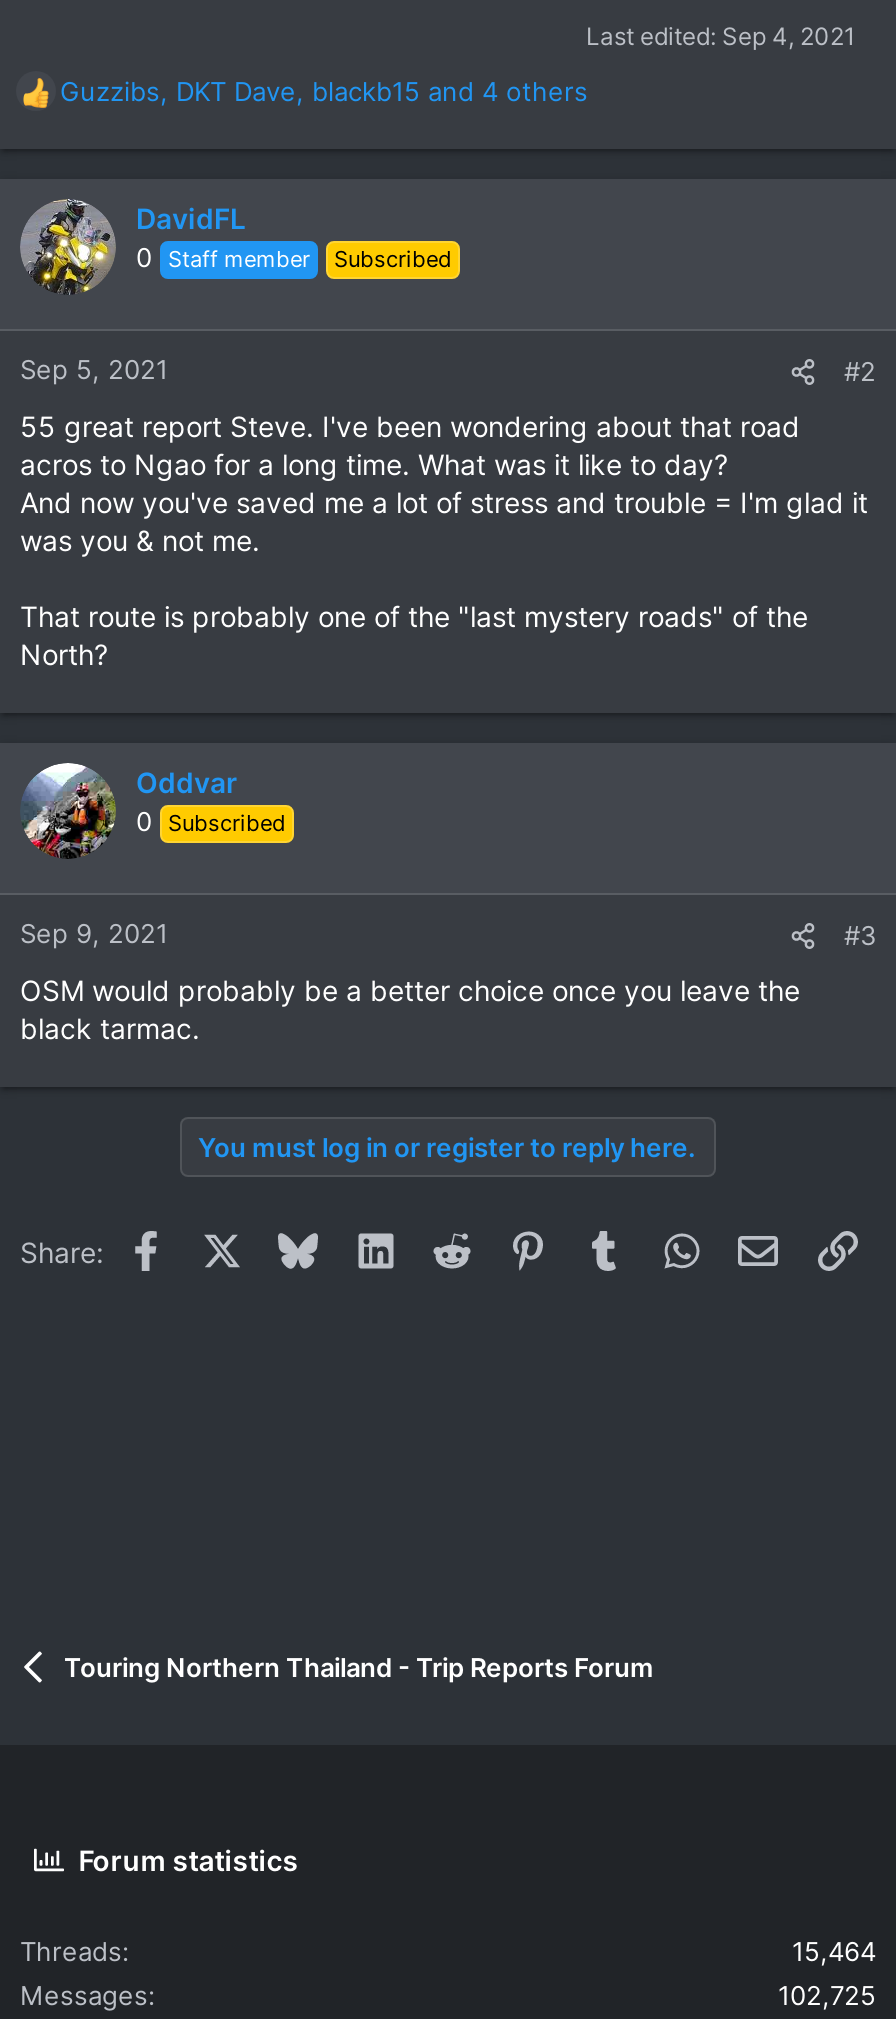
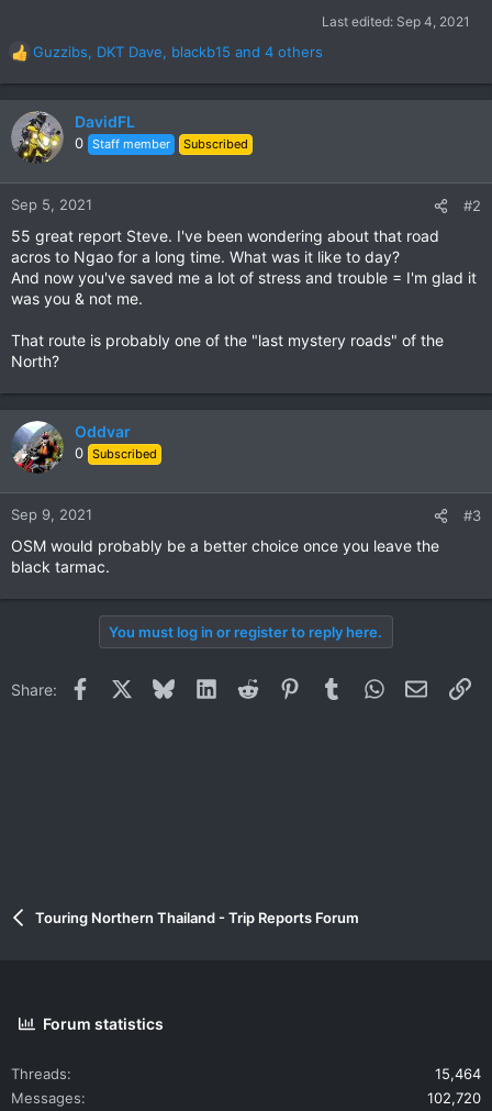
[778,1978,876,2010] 102,725 -> [427,1089,481,1106] 102,720

